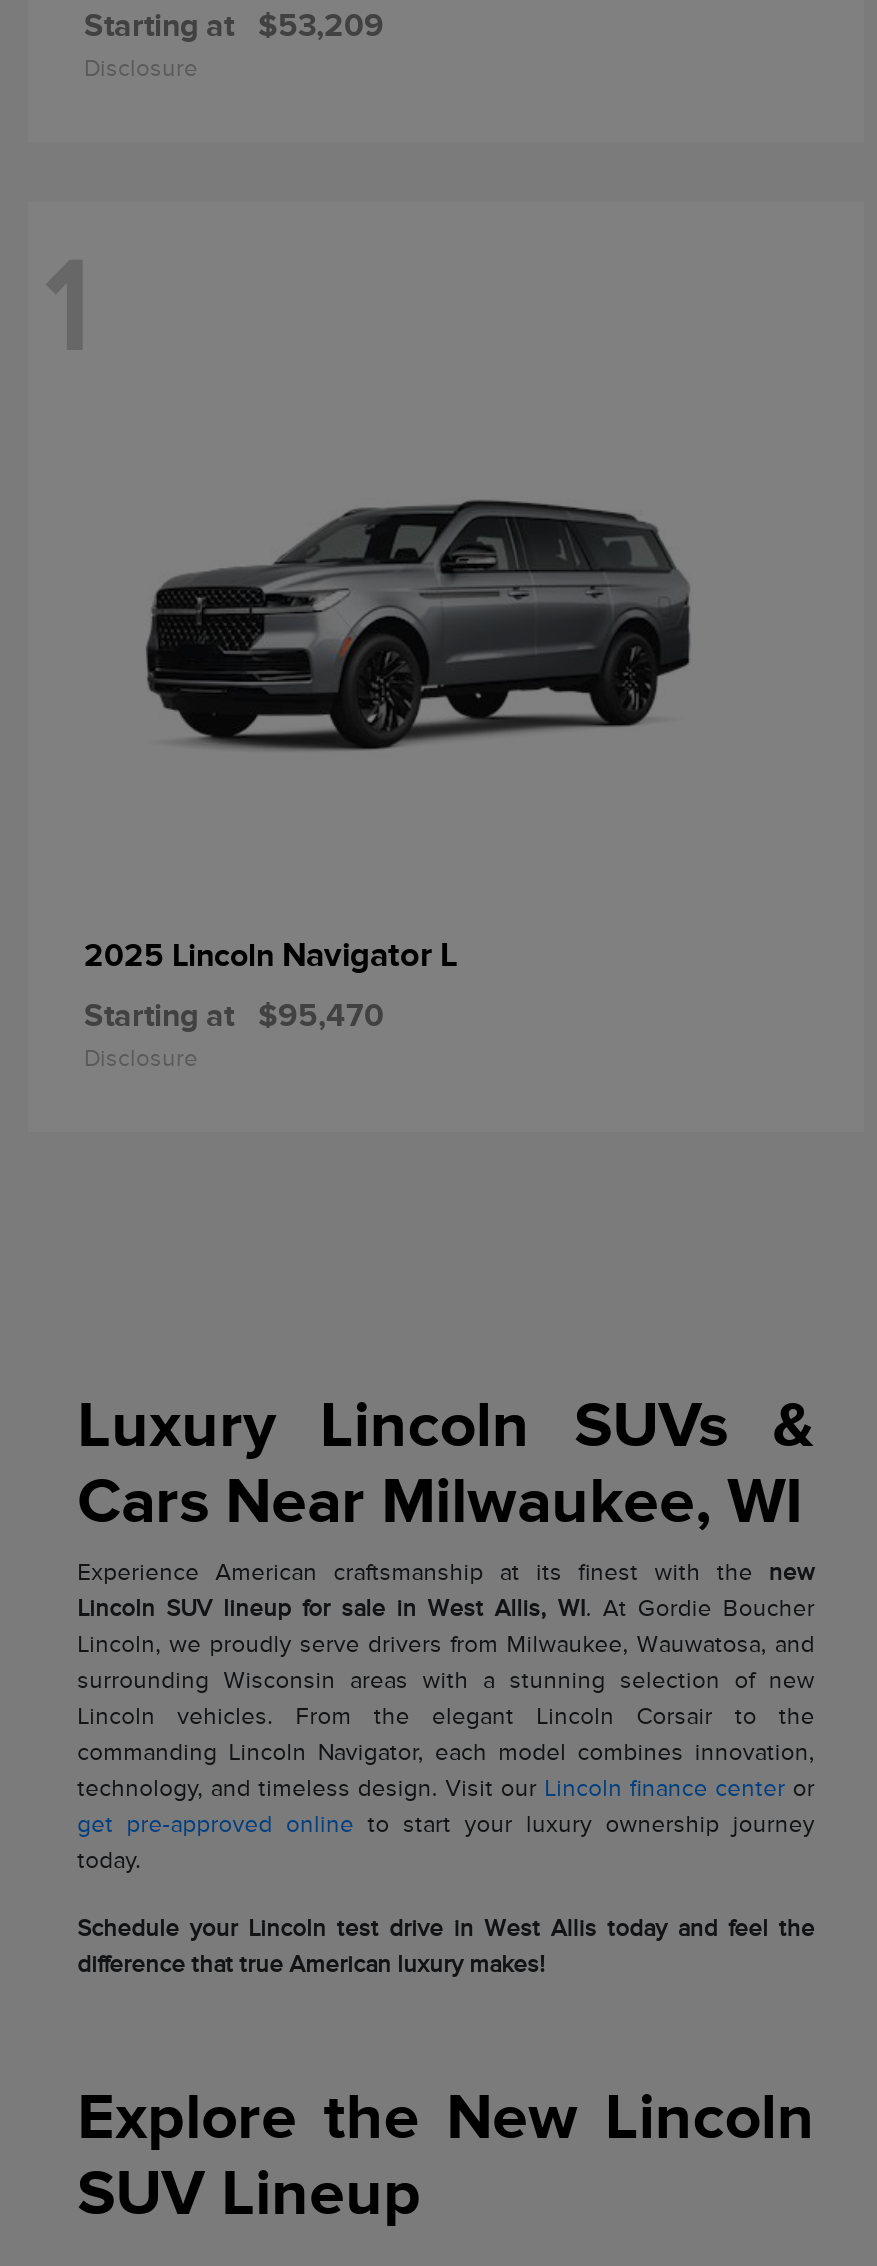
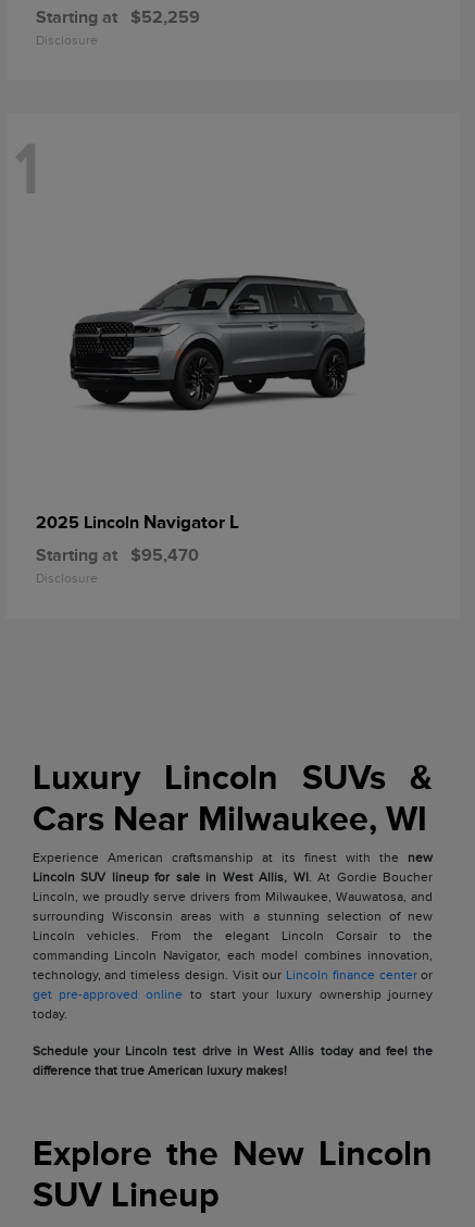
[84,9,384,45] Starting at $53,209 -> [36,8,200,28] Starting at $52,259

